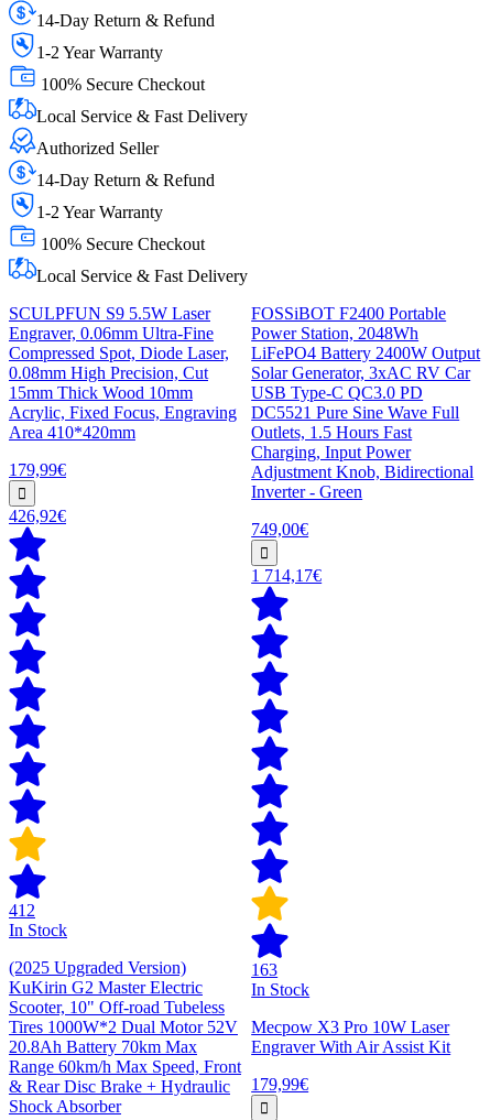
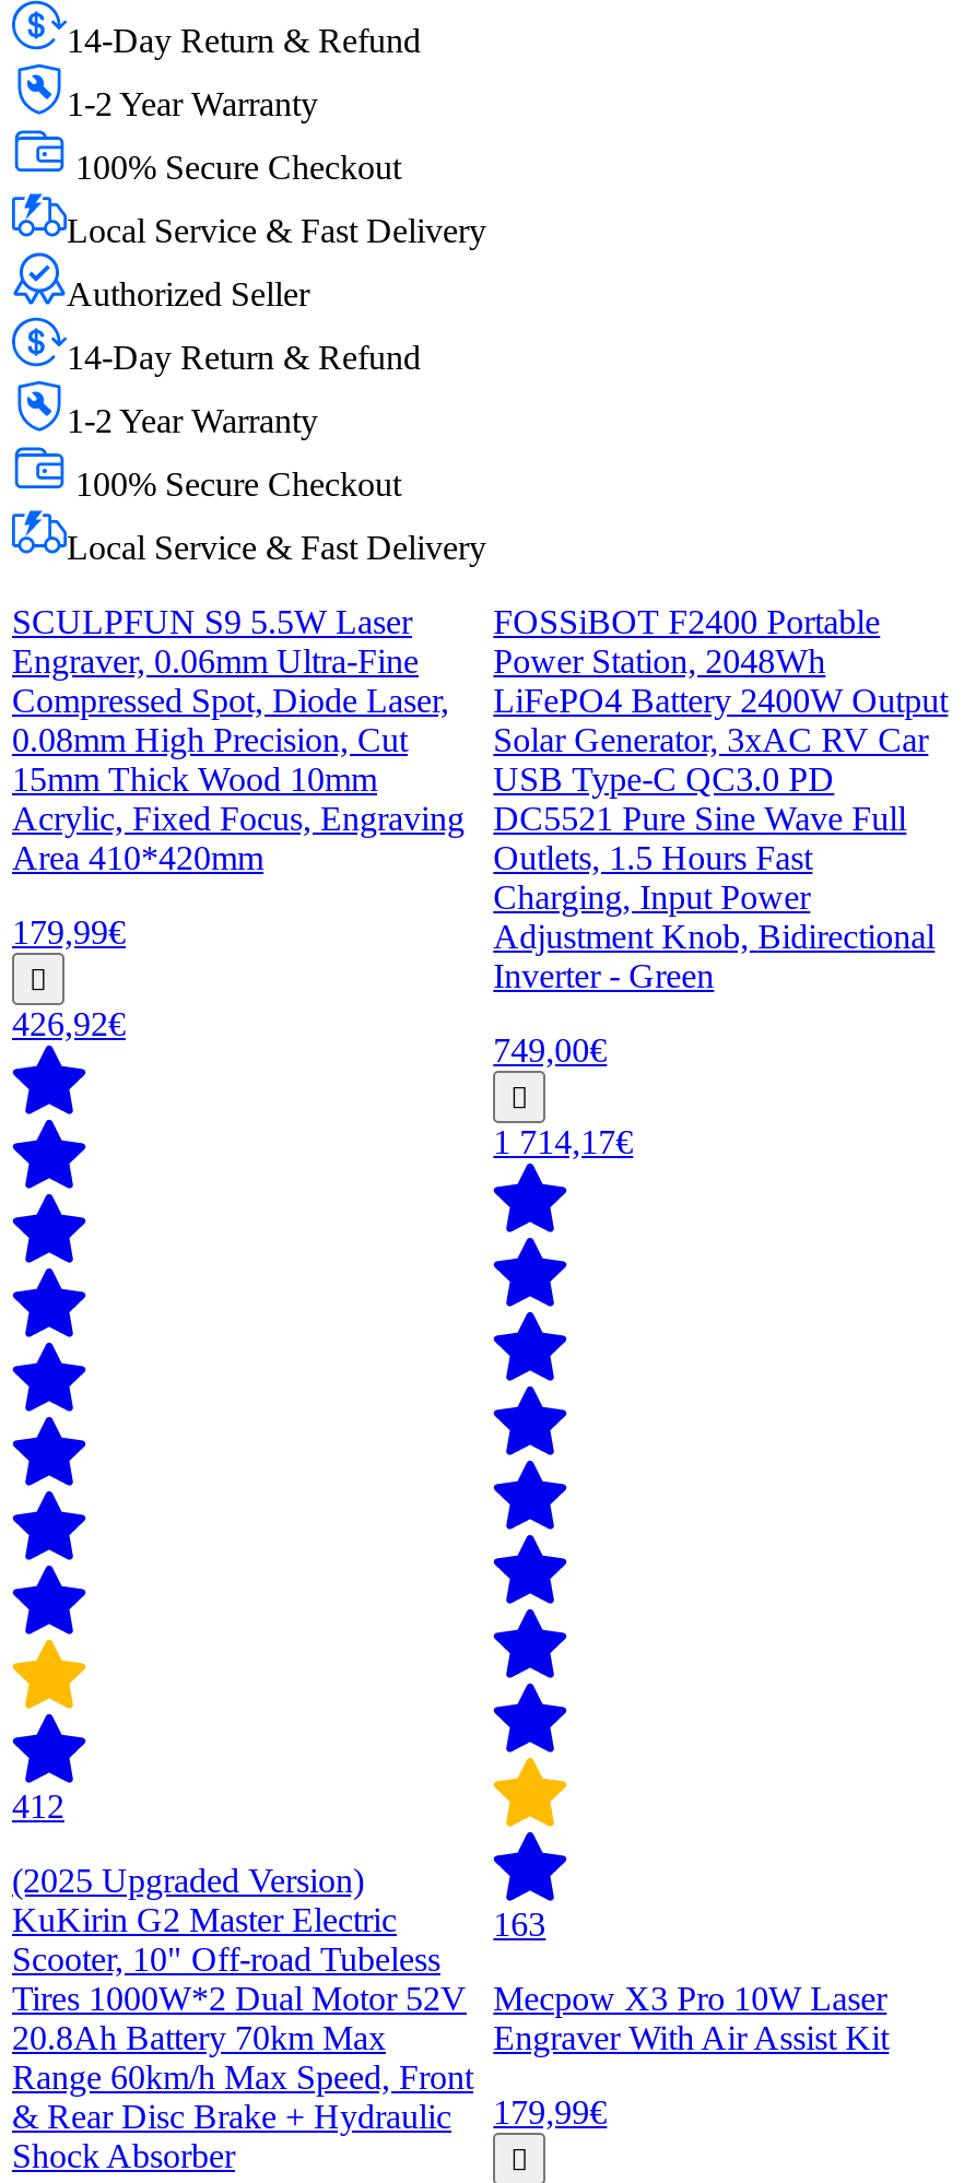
[9,921,67,939] In Stock -> none
[251,980,310,999] In Stock -> none

